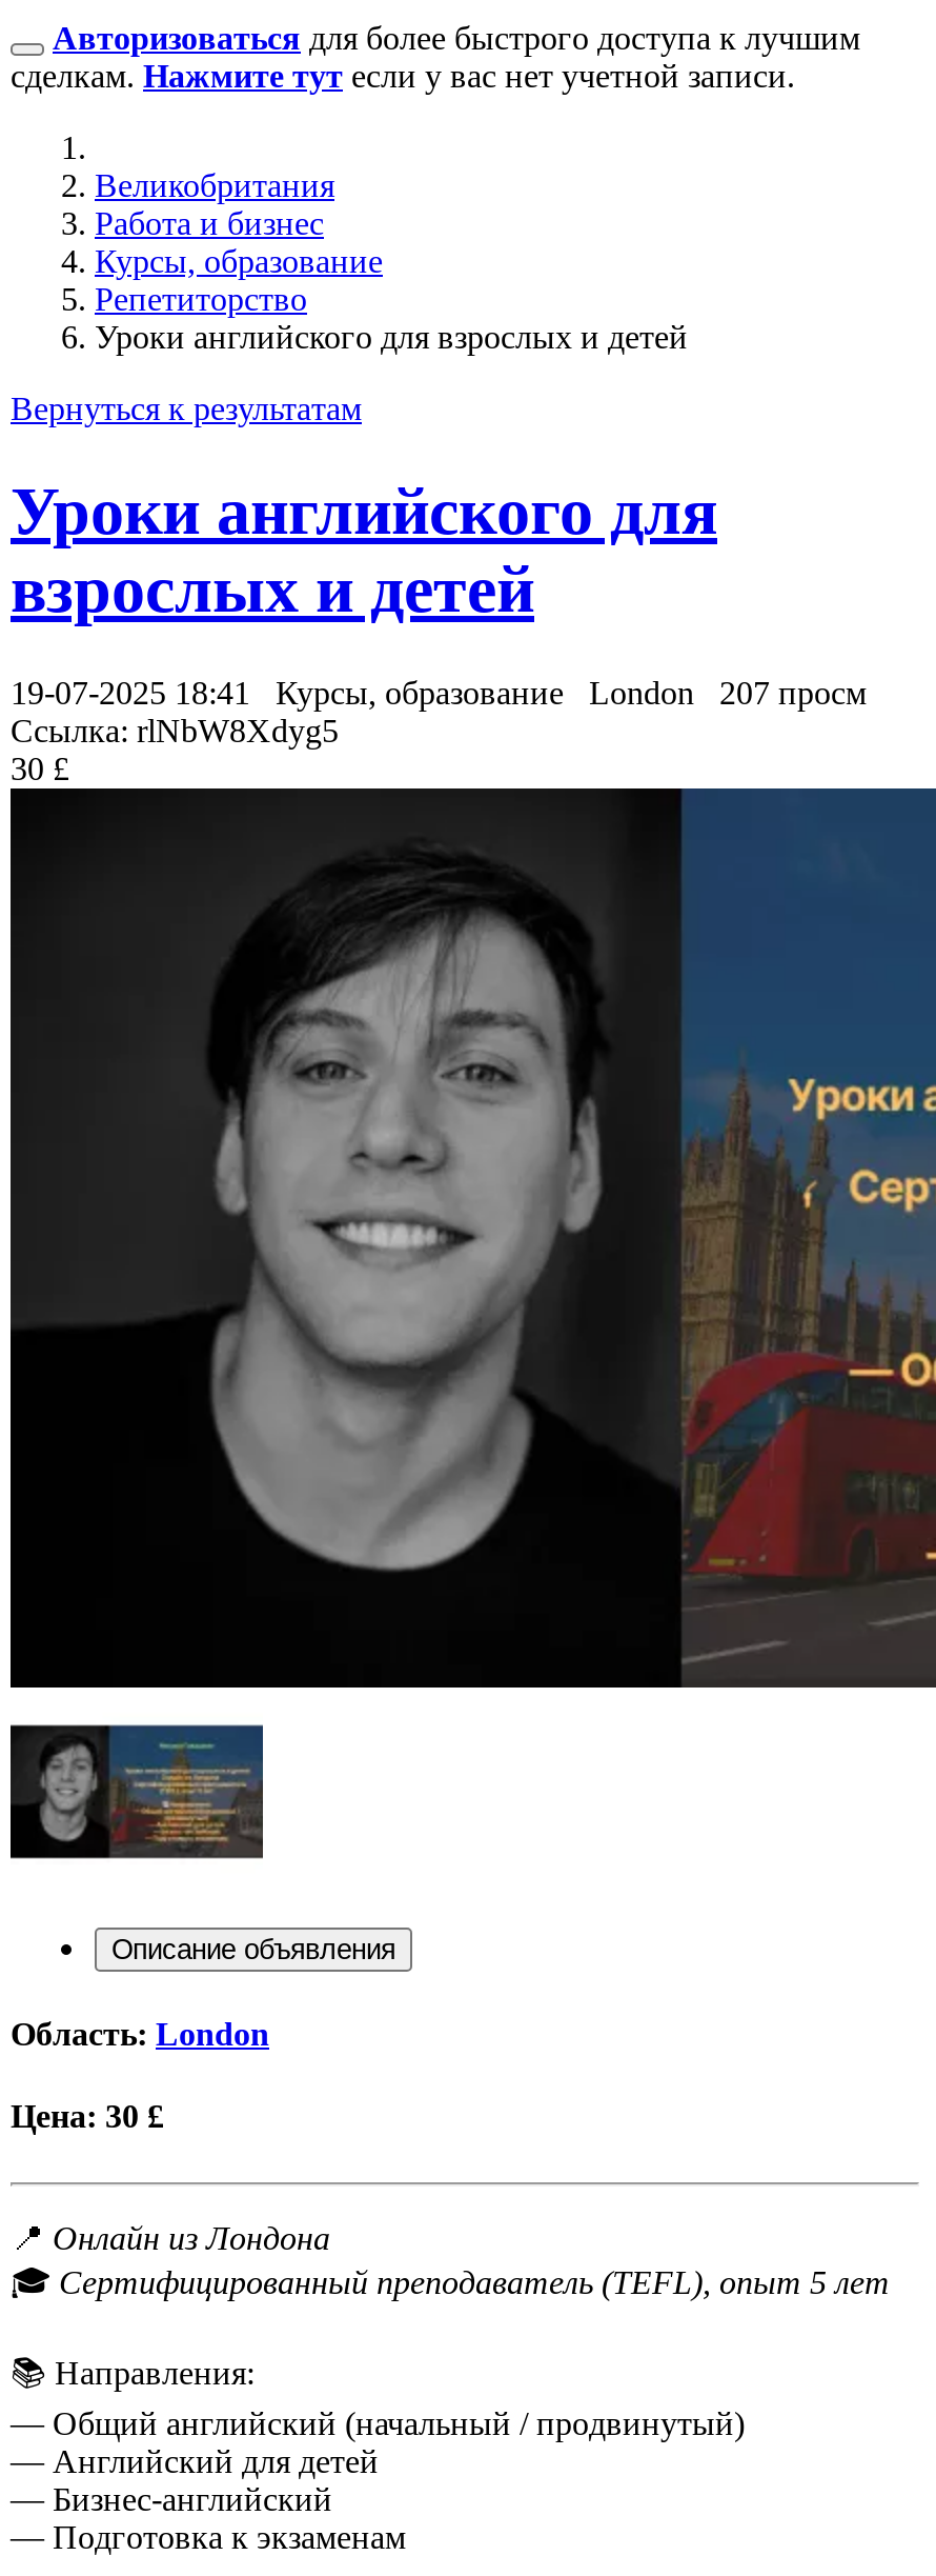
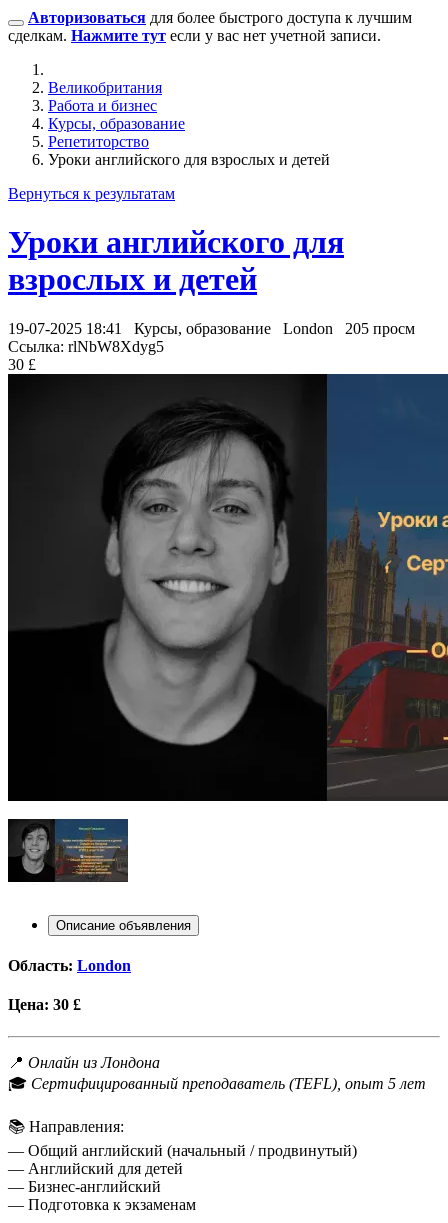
[11,675,867,710] 19-07-2025 18:41 Курсы, образование London 207 просм -> [8,320,415,337] 19-07-2025 18:41 Курсы, образование London 205 просм

